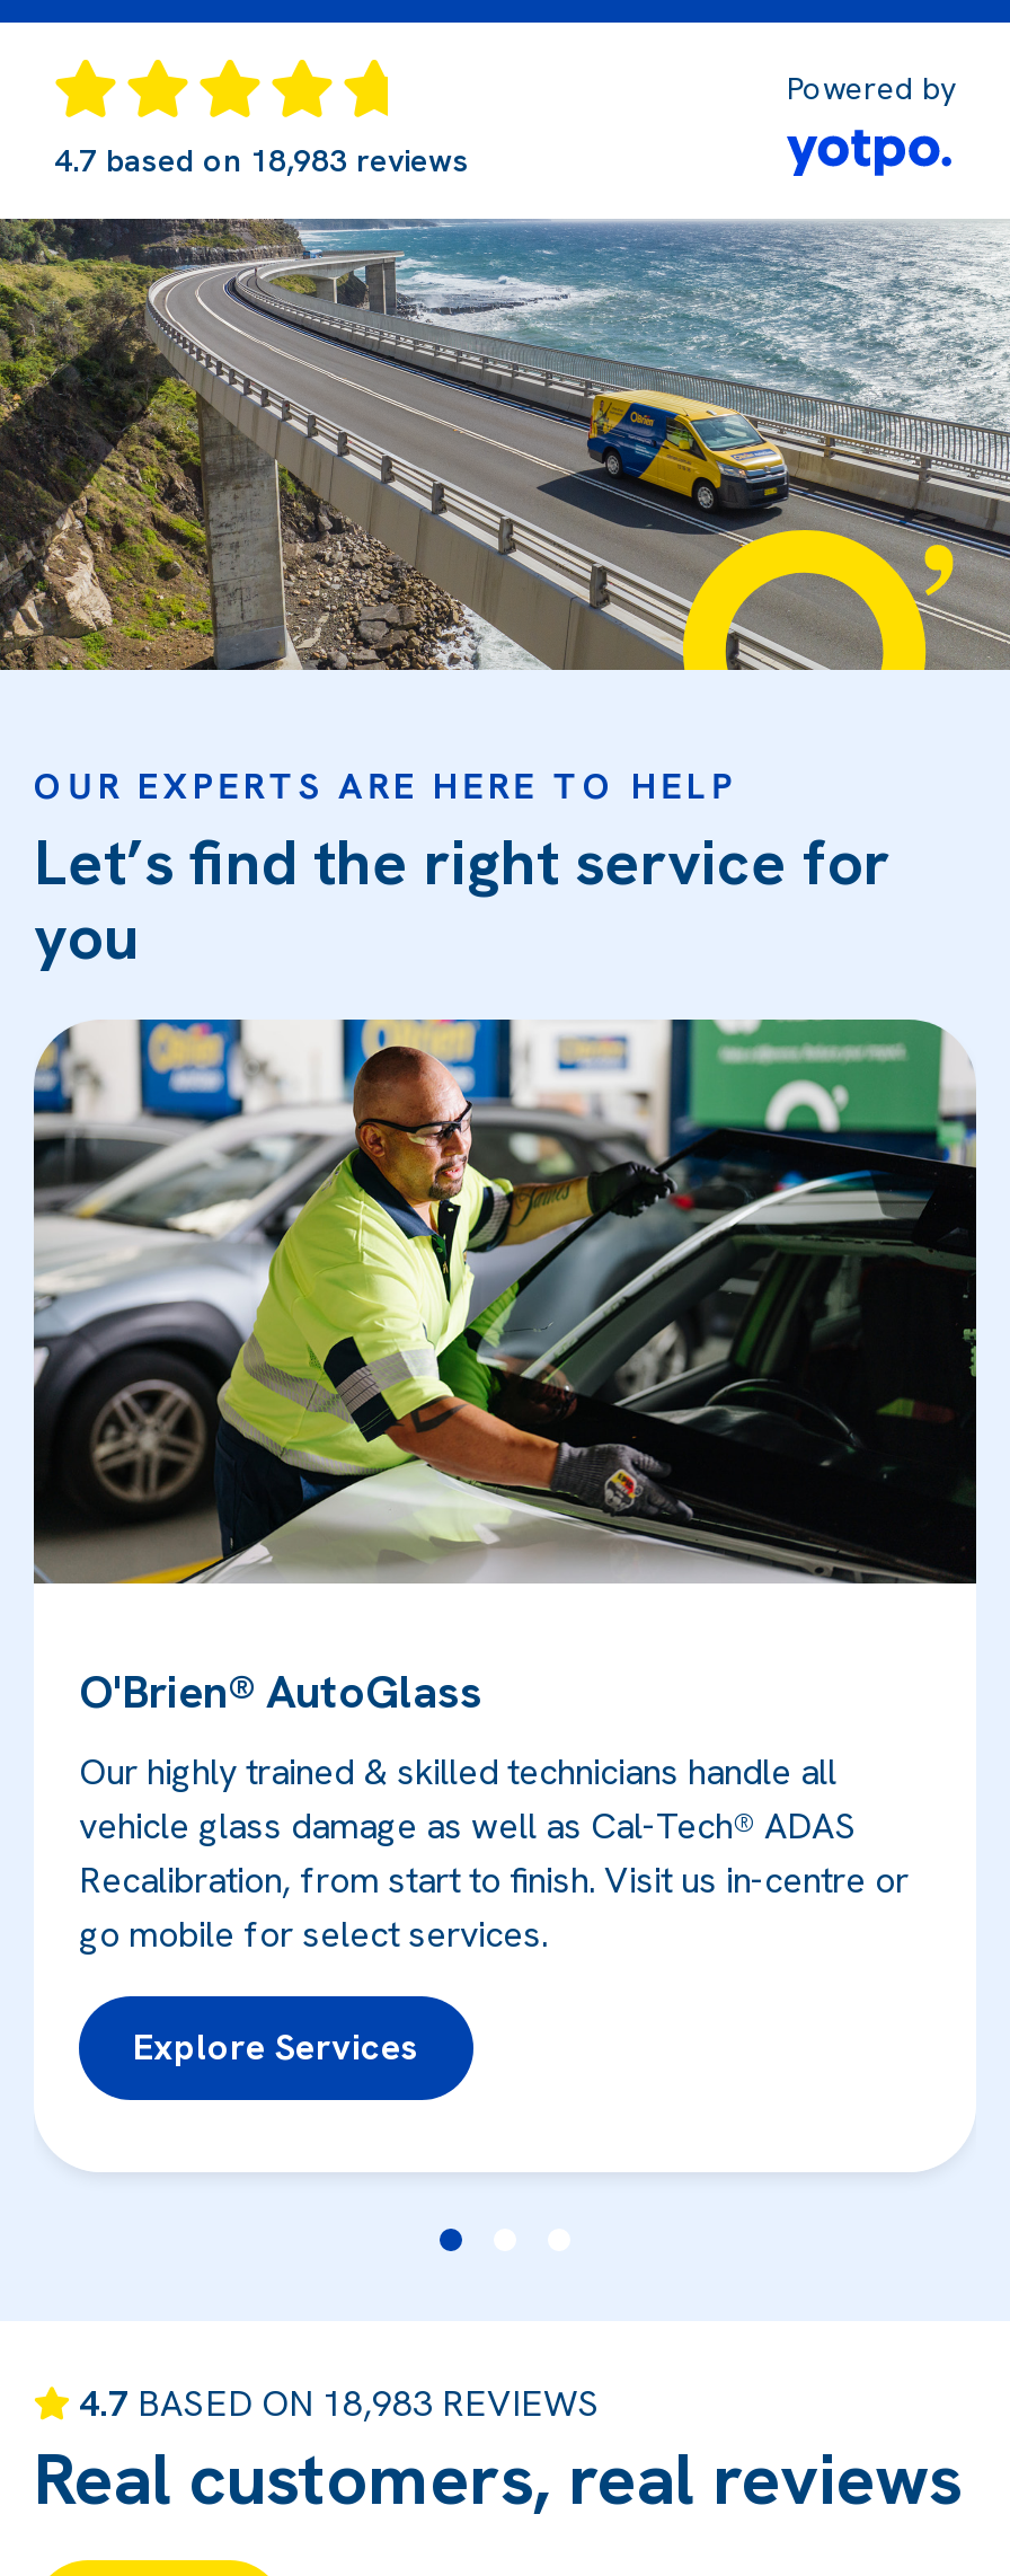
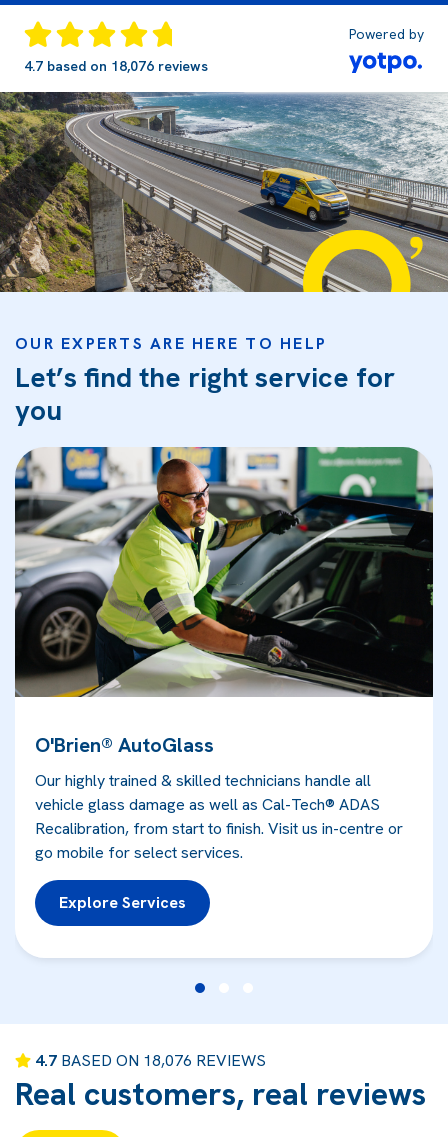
[54,139,469,180] 4.7 based on 18,983 reviews -> [24,57,208,75] 4.7 based on 18,076 reviews
[79,2379,600,2427] 4.7 BASED ON 18,983 REVIEWS -> [35,1050,266,1071] 4.7 BASED ON 18,076 REVIEWS

